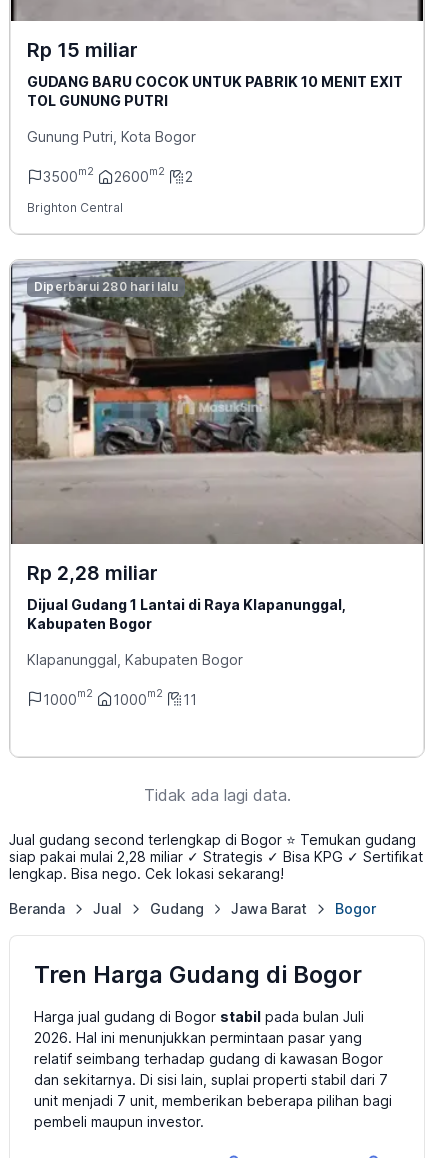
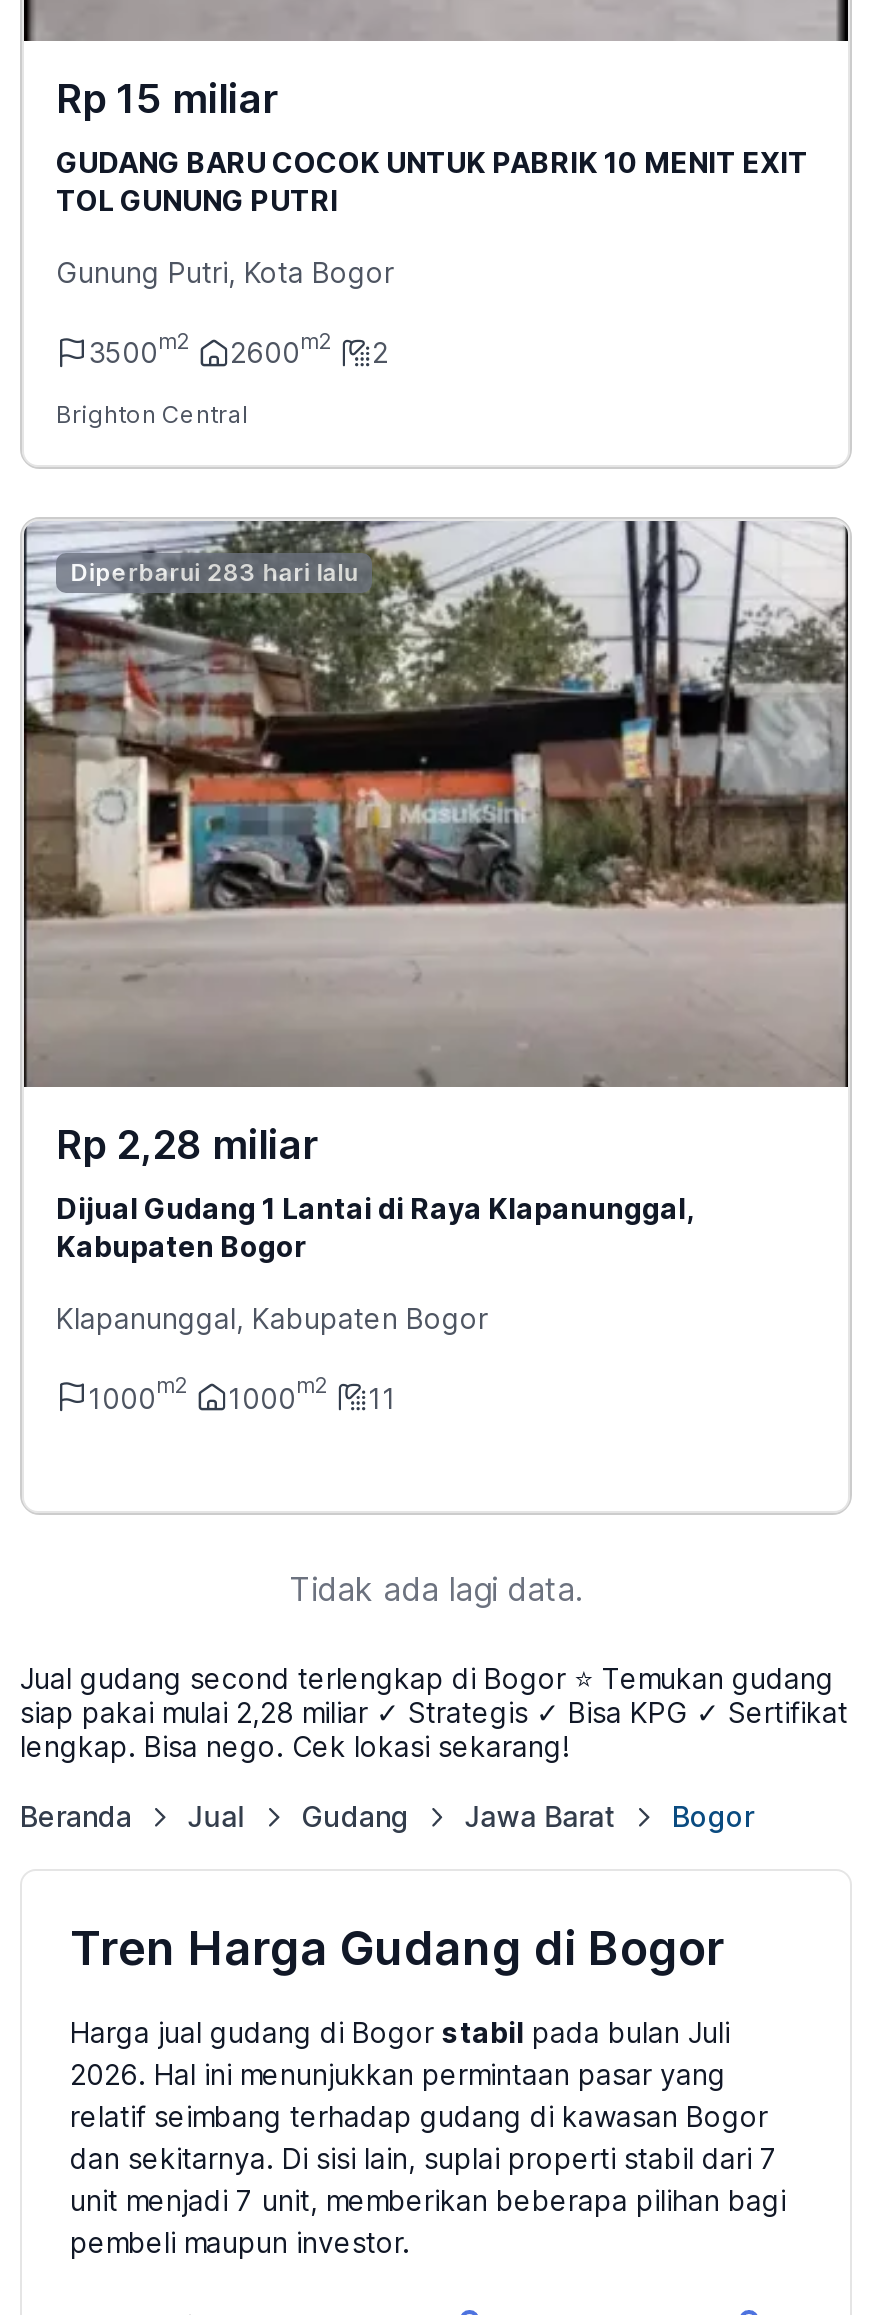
[34,279,178,294] Diperbarui 280 hari lalu -> [70,558,358,588] Diperbarui 283 hari lalu

